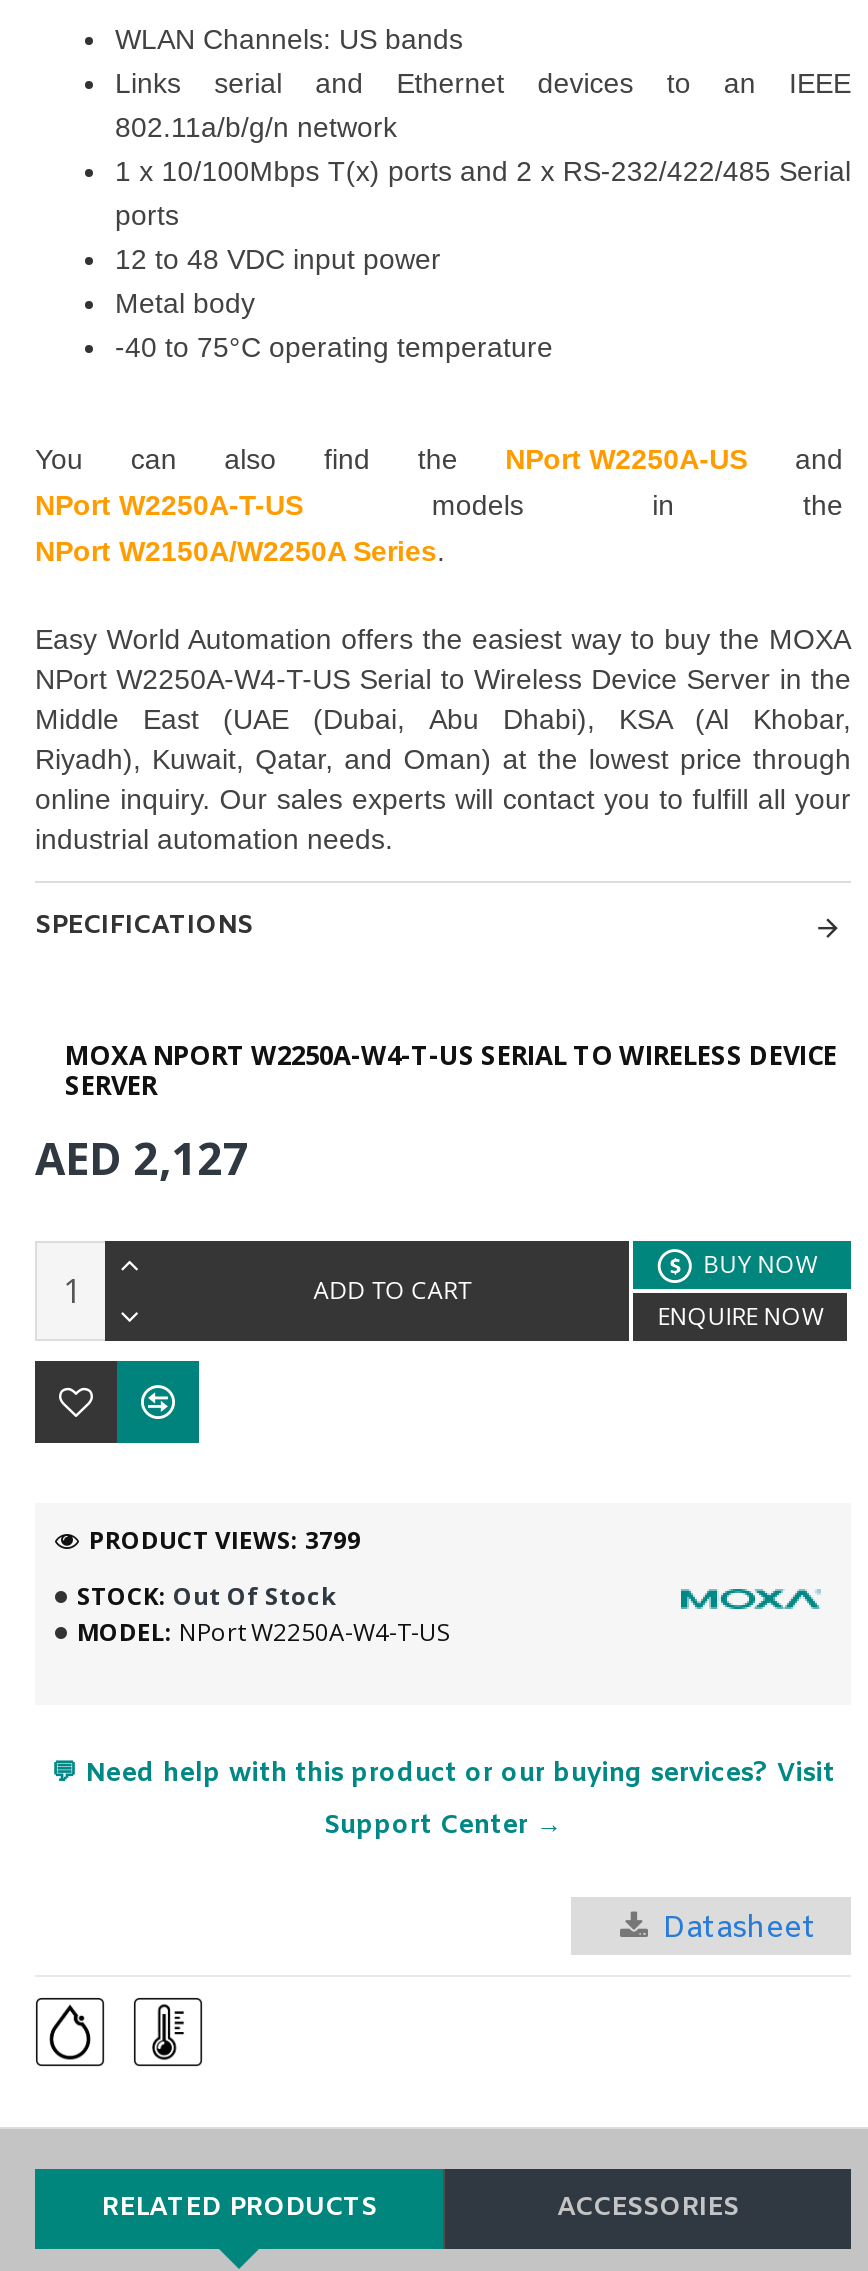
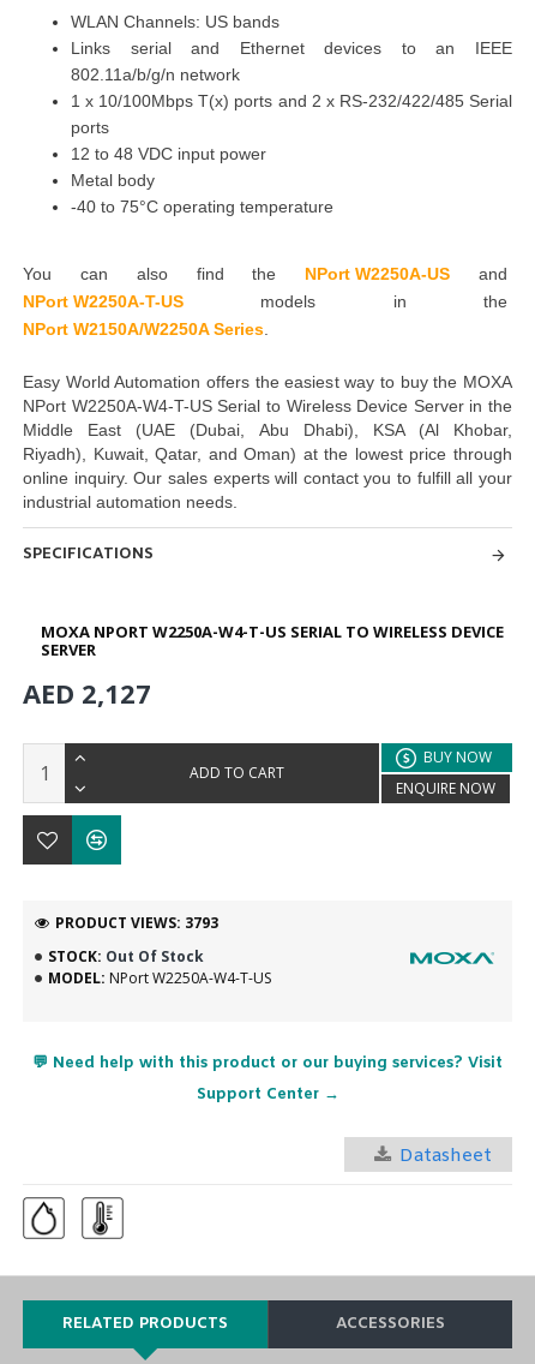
[89,1523,361,1557] PRODUCT VIEWS: 3799 -> [55,913,218,933] PRODUCT VIEWS: 3793

